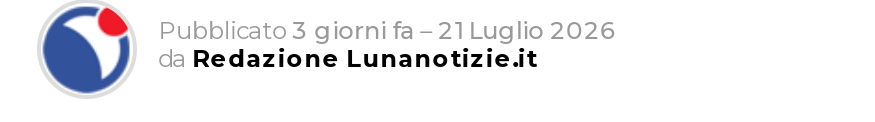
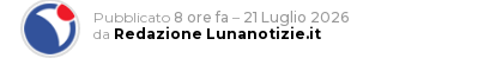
[158,14,614,44] Pubblicato 3 giorni fa – 21 Luglio 2026 -> [93,8,348,26] Pubblicato 8 ore fa – 21 Luglio 2026

